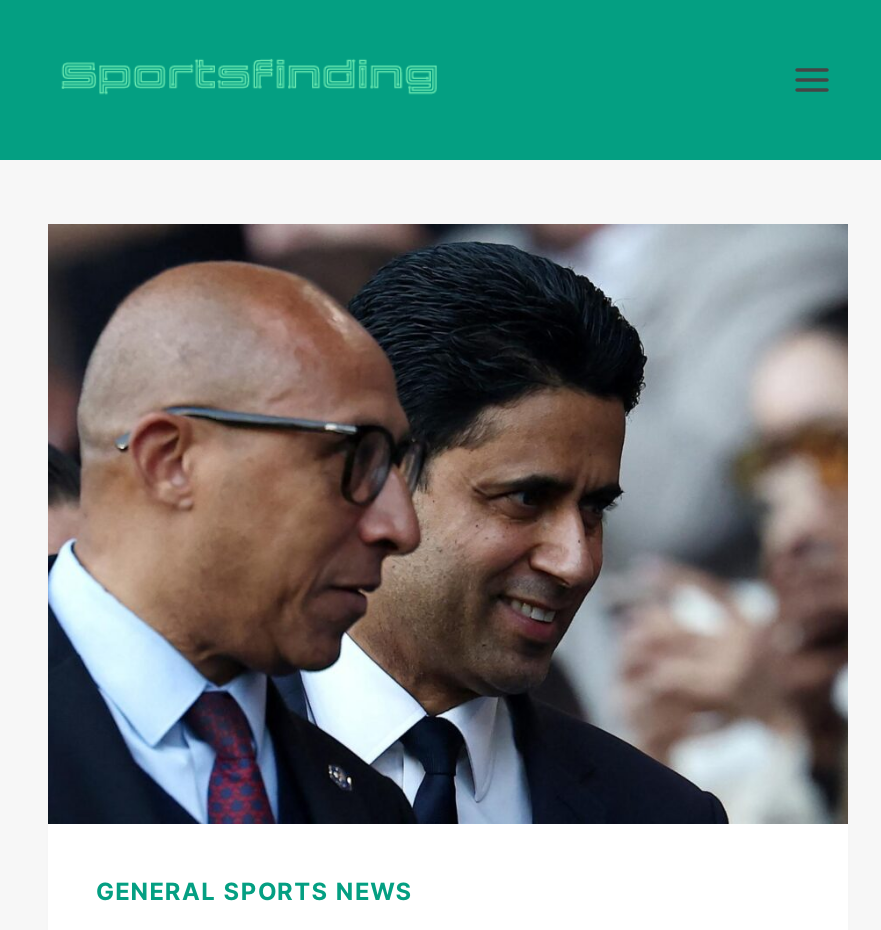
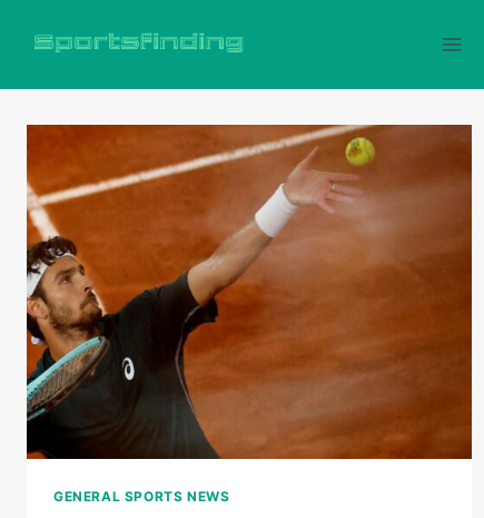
[46,222,850,826] [image] -> [26,124,473,460] [image]

